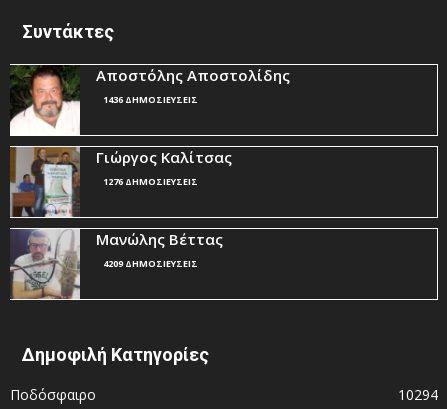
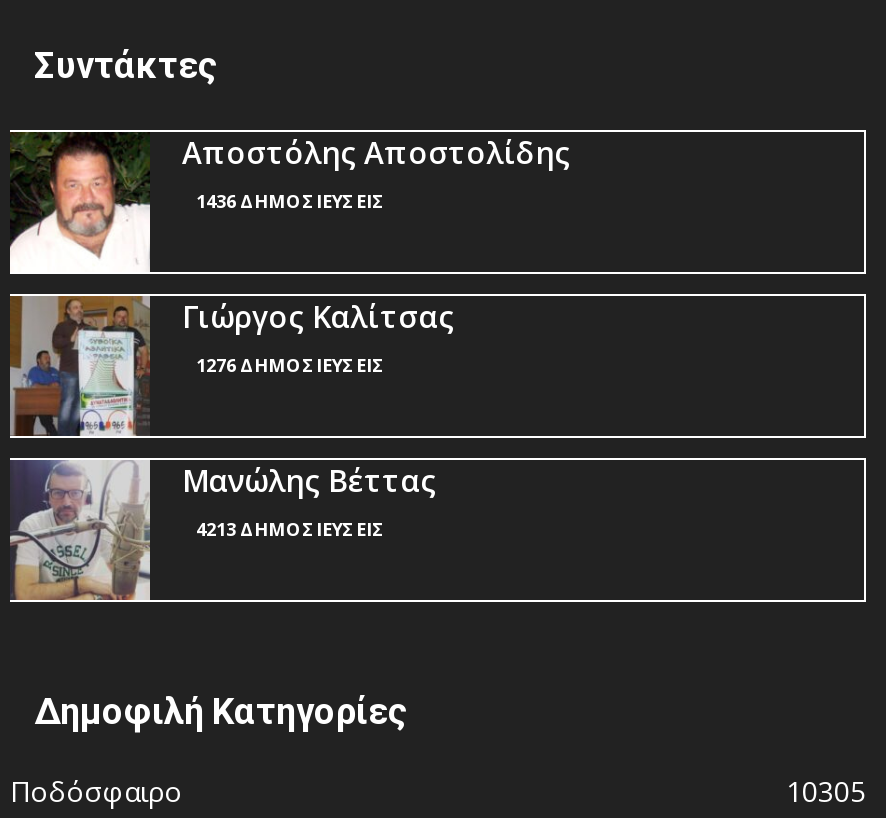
[103,257,198,270] 4209 ΔΗΜΟΣΙΕΥΣΕΙΣ -> [196,515,386,541] 4213 ΔΗΜΟΣΙΕΥΣΕΙΣ
[398,385,438,404] 10294 -> [786,771,866,809] 10305

